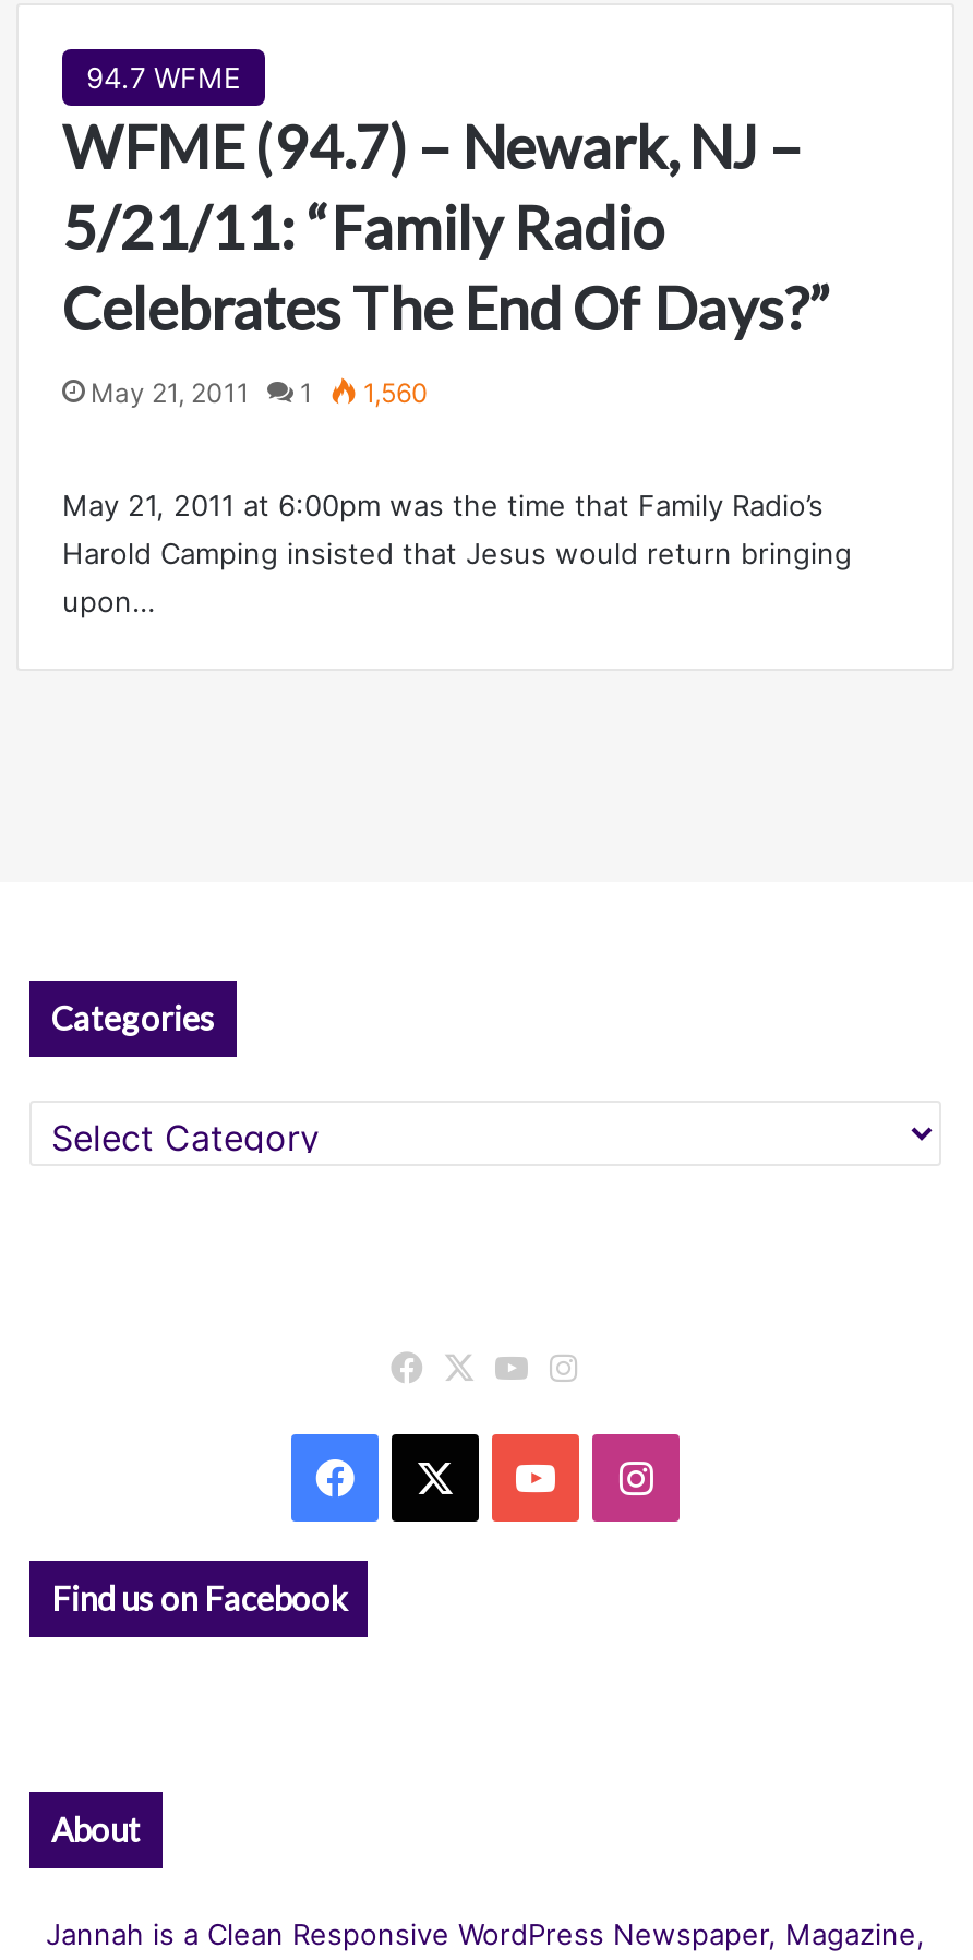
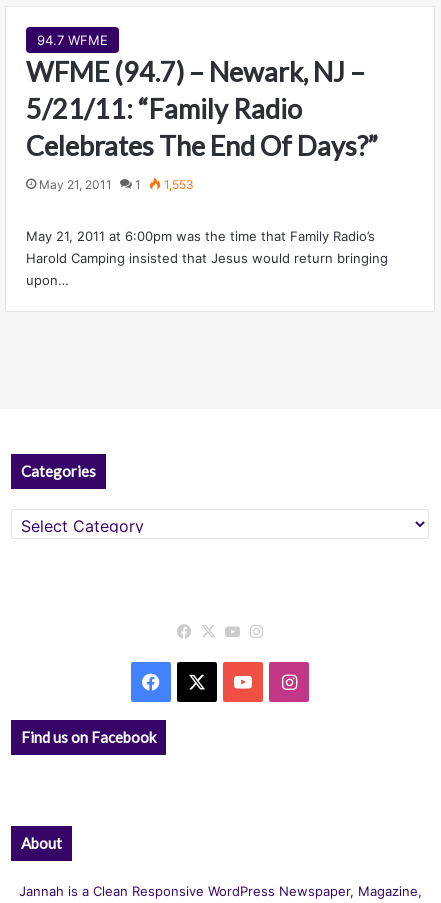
[91,376,429,409] May 21, 2011 1 1,560 -> [39,177,194,192] May 21, 2011 1 1,553

